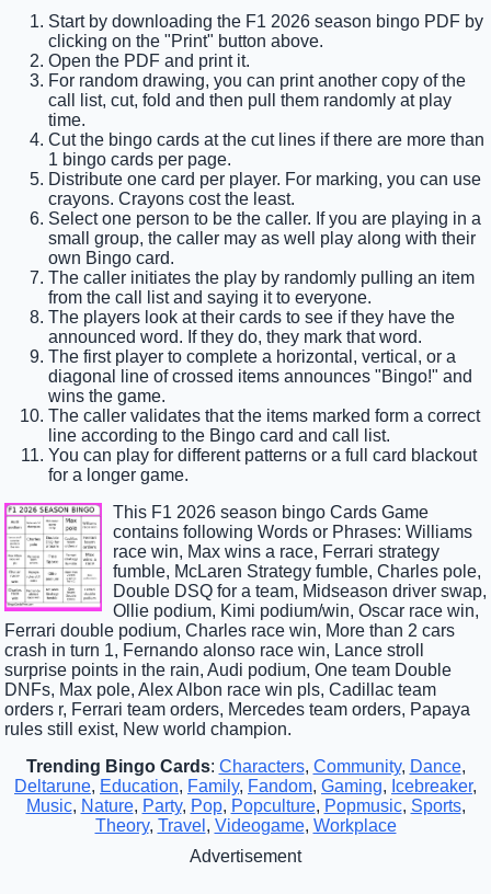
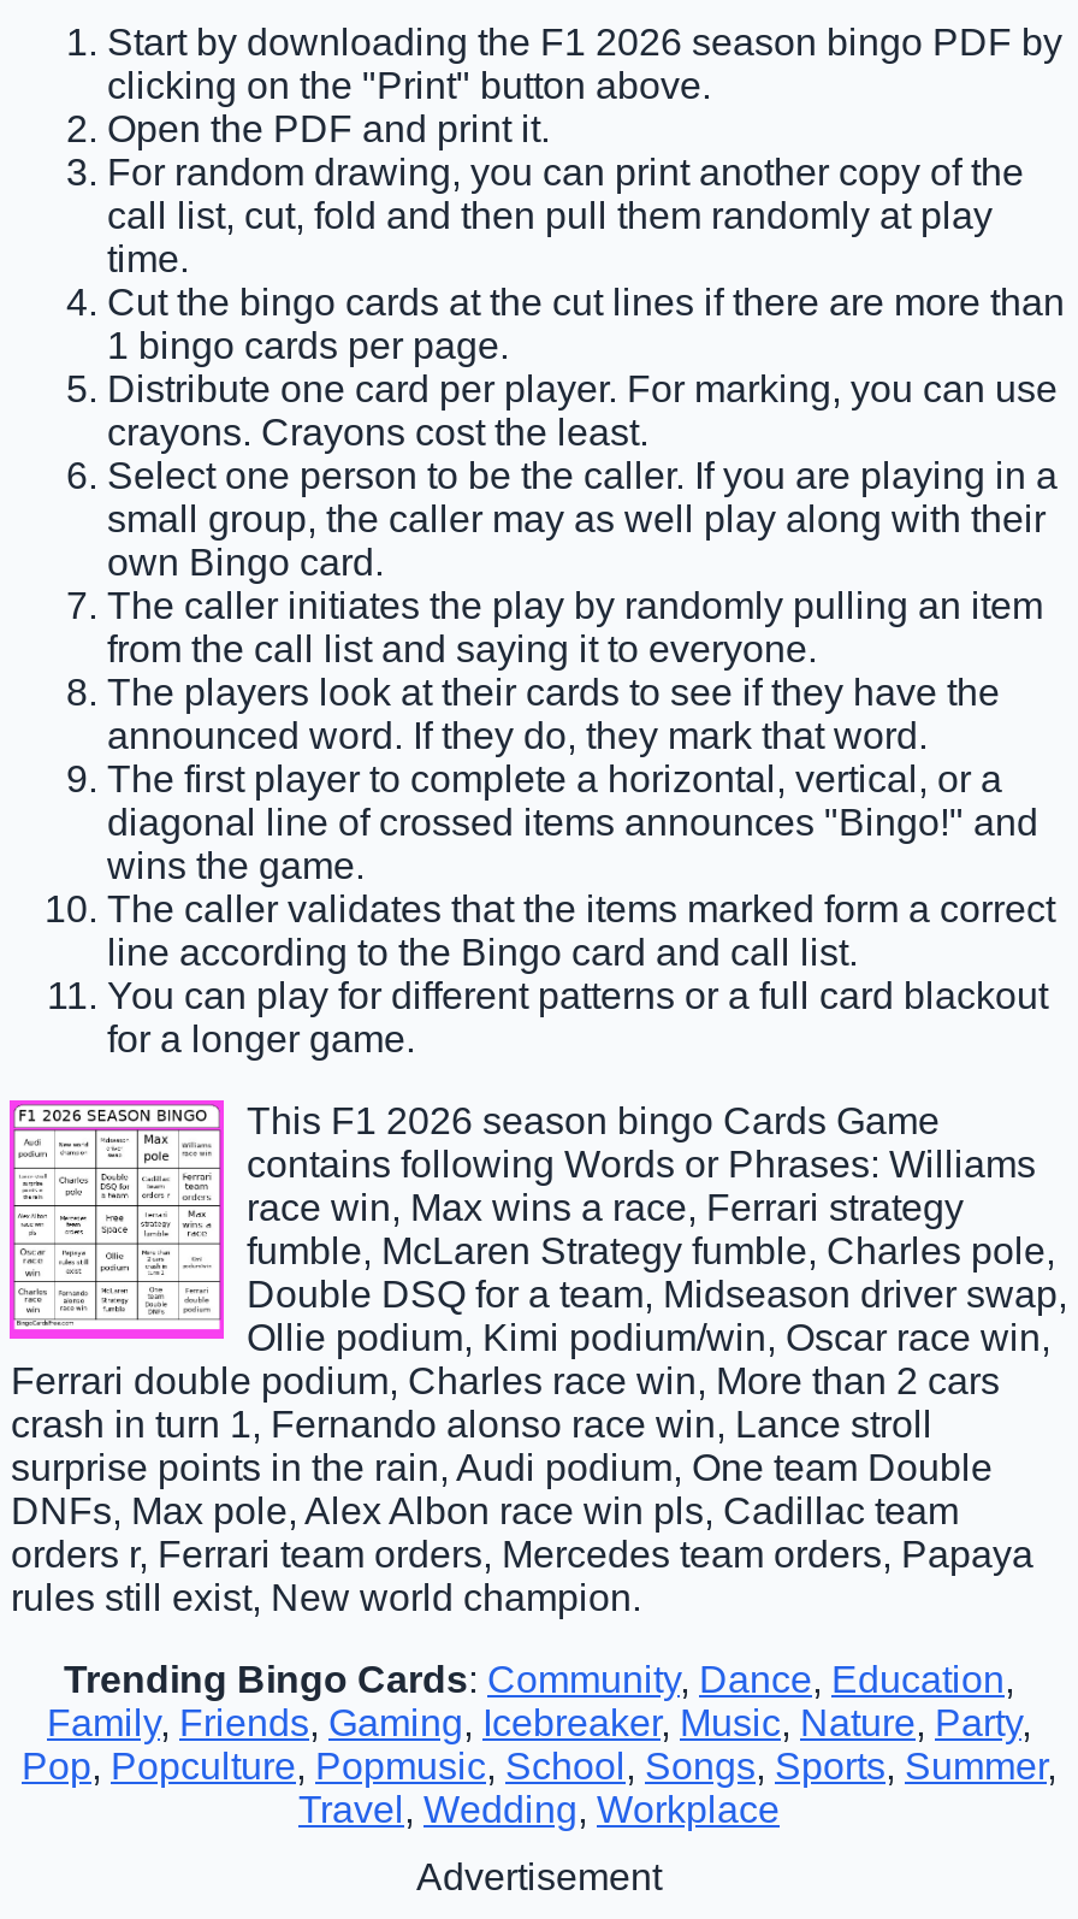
[14,757,477,835] Trending Bingo Cards: Characters, Community, Dance, | Deltarune, Education, Family, Fandom, Gaming, Icebreaker, | Music, Nature, Party, Pop, Popculture, Popmusic, Sports, | Theory, Travel, Videogame, Workplace -> [22,1659,1056,1830] Trending Bingo Cards: Community, Dance, Education, | Family, Friends, Gaming, Icebreaker, Music, Nature, Party, | Pop, Popculture, Popmusic, School, Songs, Sports, Summer, | Travel, Wedding, Workplace

